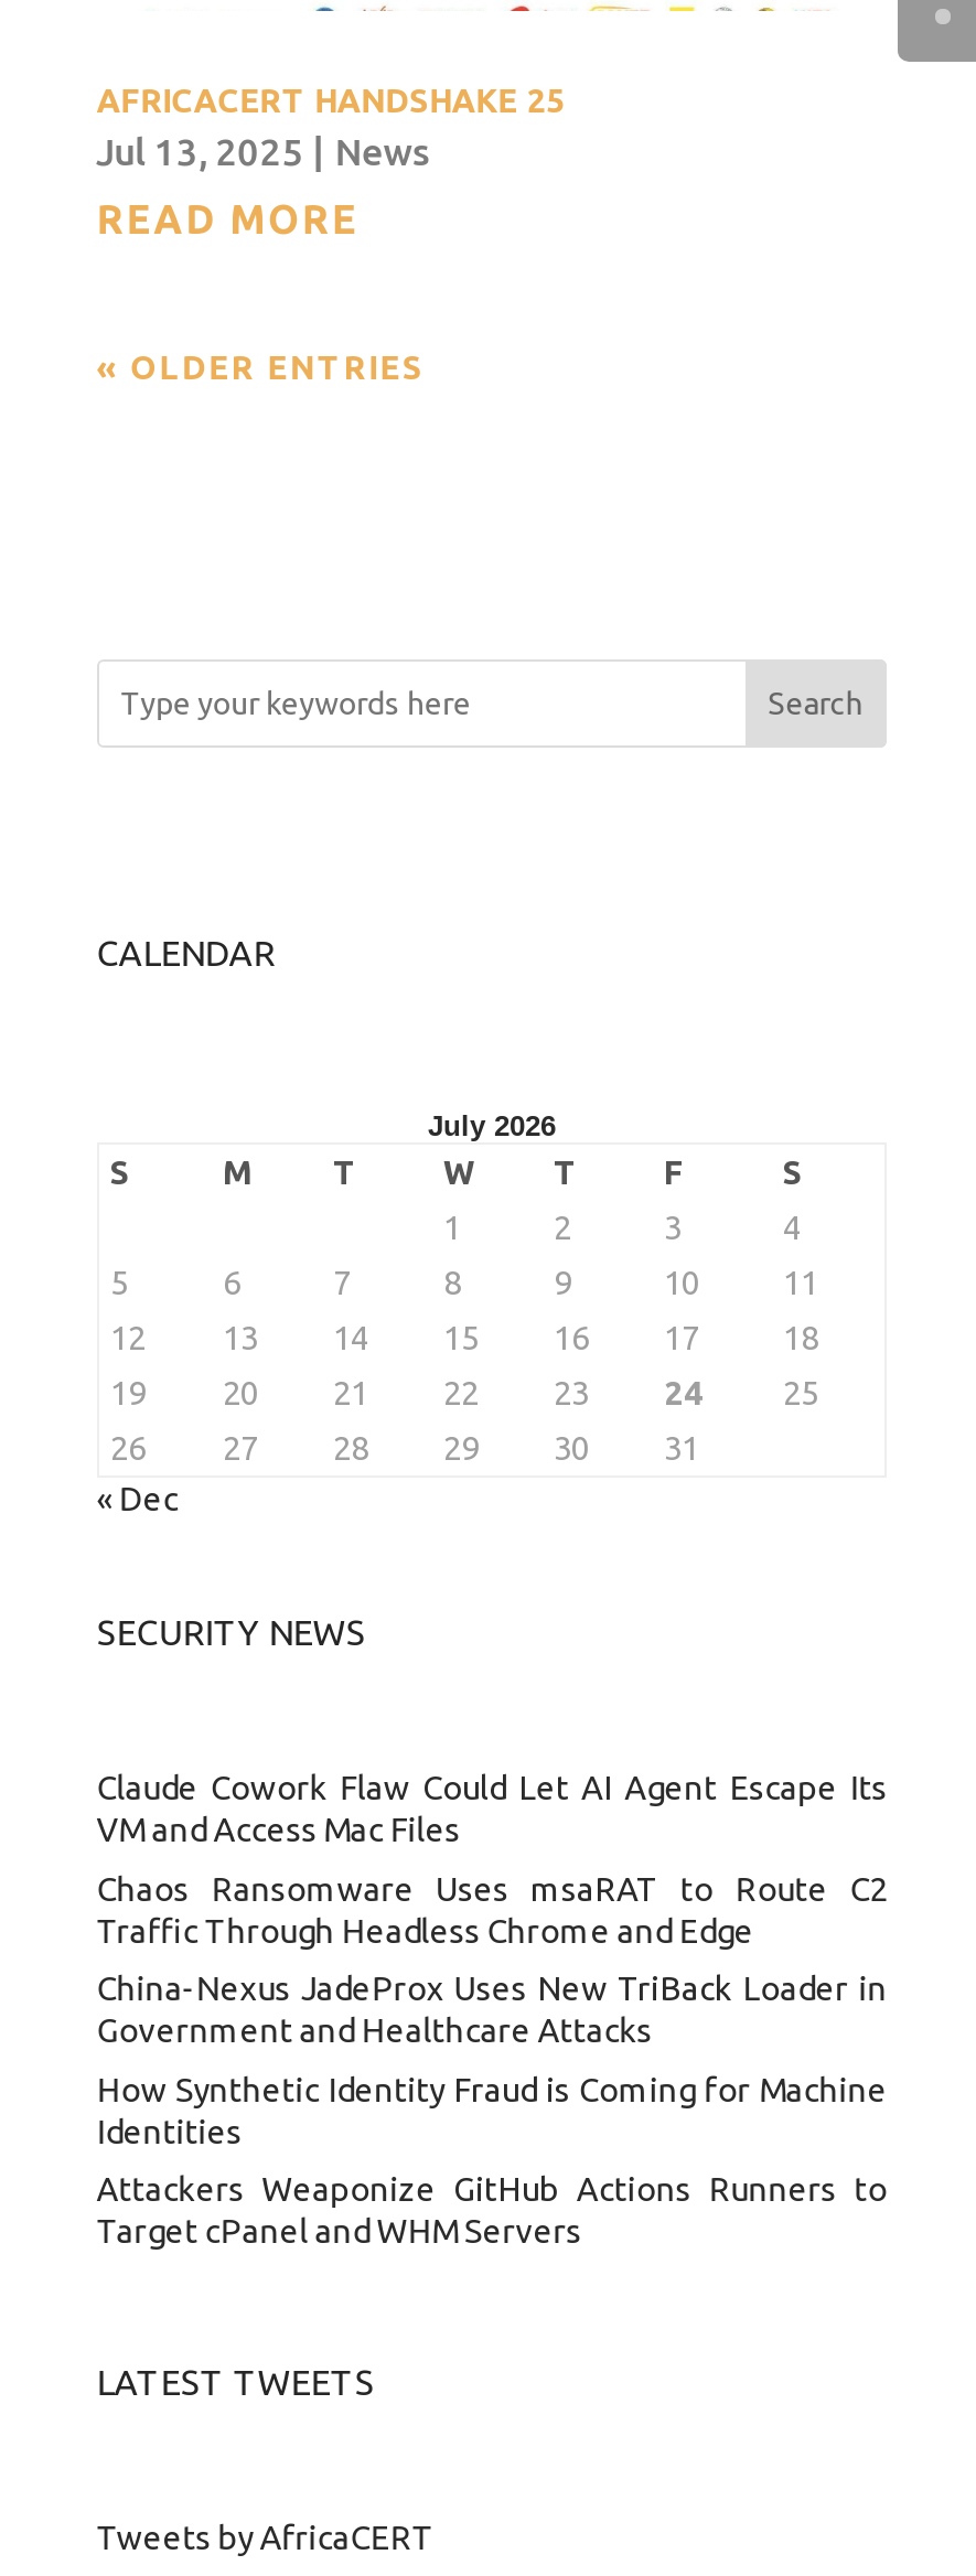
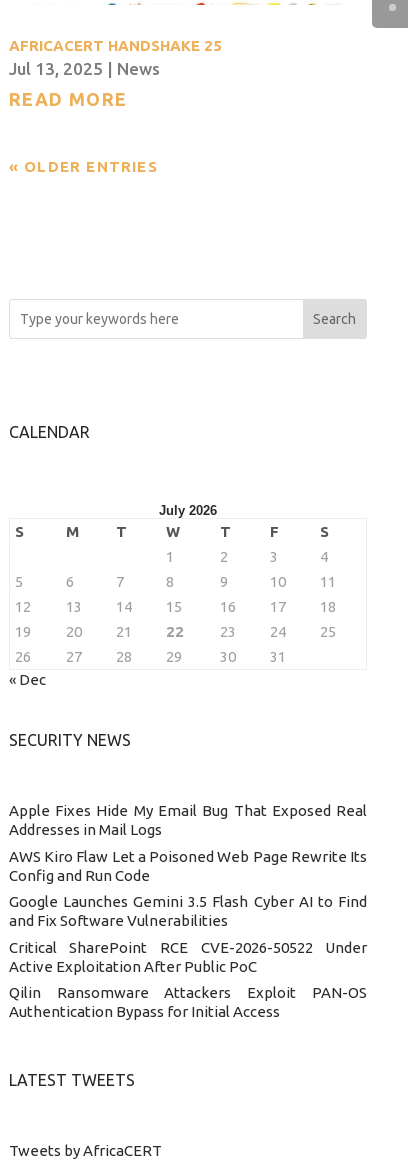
[97,1769,887,1849] Claude Cowork Flaw Could Let AI Agent Escape Its | VM and Access Mac Files -> [9,802,367,838] Apple Fixes Hide My Email Bug That Exposed Real | Addresses in Mail Logs
[97,1870,887,1949] Chaos Ransomware Uses msaRAT to Route C2 | Traffic Through Headless Chrome and Edge -> [9,848,367,884] AWS Kiro Flaw Let a Poisoned Web Page Rewrite Its | Config and Run Code
[97,1970,887,2049] China-Nexus JadeProx Uses New TriBack Loader in | Government and Healthcare Attacks -> [9,893,367,929] Google Launches Gemini 3.5 Flash Cyber AI to Find | and Fix Software Vulnerabilities
[97,2071,887,2150] How Synthetic Identity Fraud is Coming for Machine | Identities -> [9,939,367,975] Critical SharePoint RCE CVE-2026-50522 Under | Active Exploitation After Public PoC
[97,2171,887,2250] Attackers Weaponize GitHub Actions Runners to | Target cPanel and WHM Servers -> [9,984,367,1020] Qilin Ransomware Attackers Exploit PAN-OS | Authentication Bypass for Initial Access

